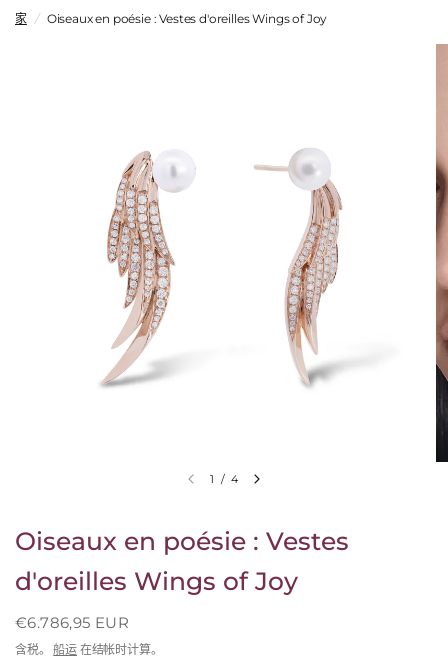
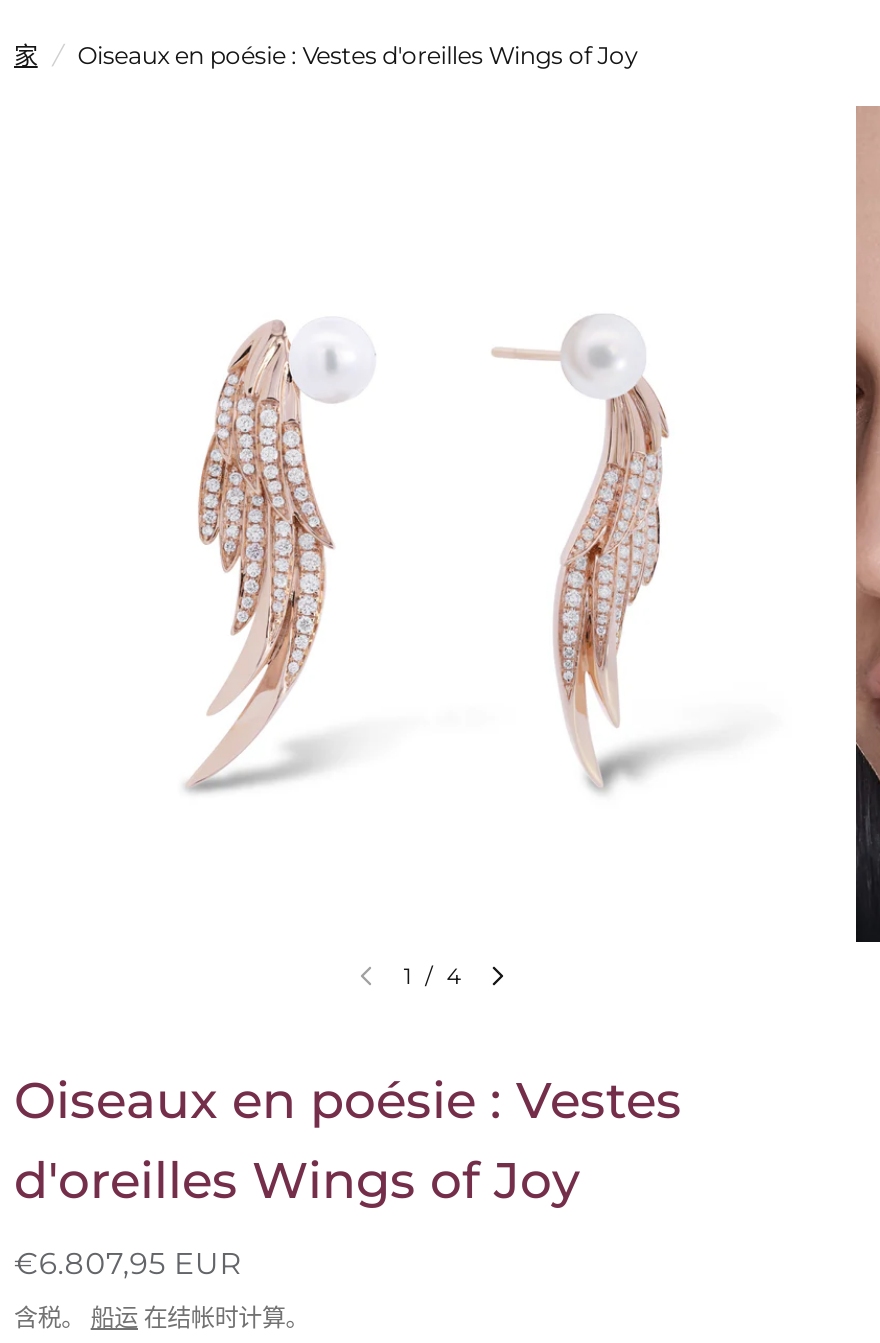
[15,613,129,632] €6.786,95 EUR -> [14,1244,242,1282] €6.807,95 EUR

